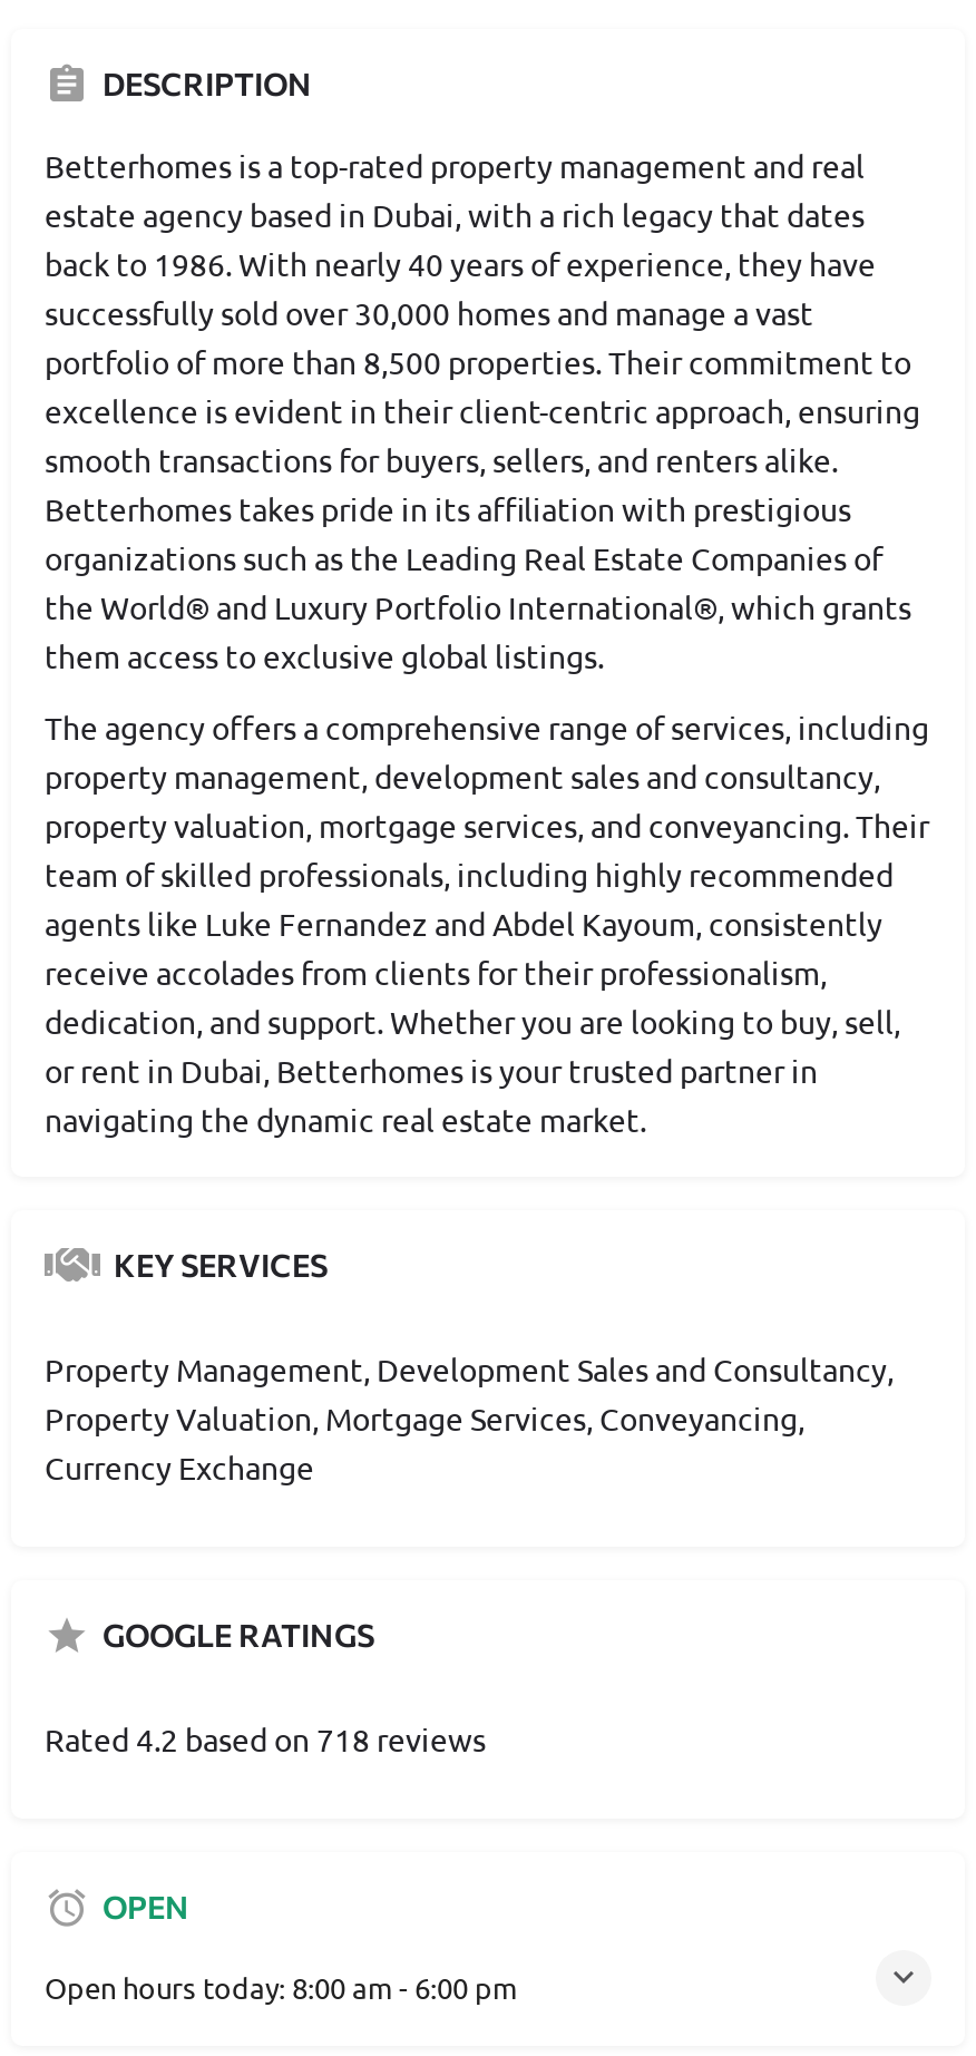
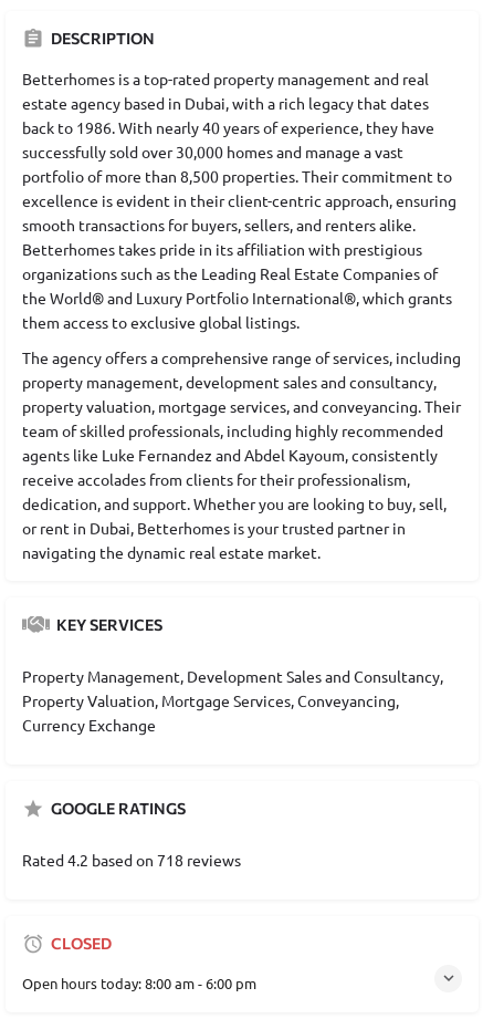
[103,1887,189,1925] OPEN -> [51,933,112,952] CLOSED

